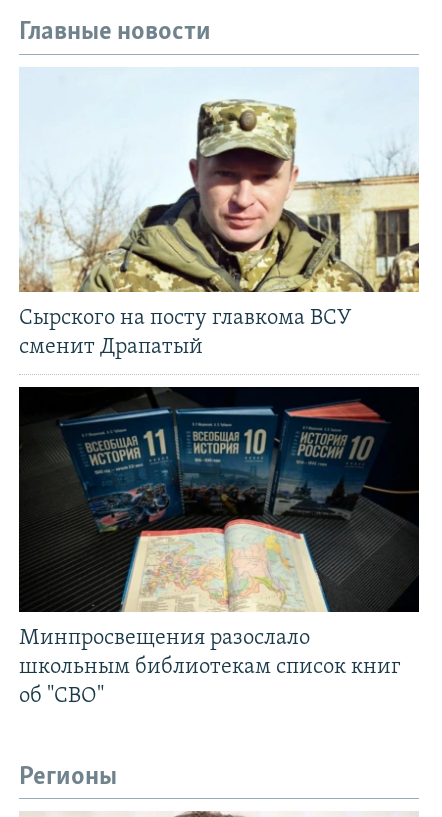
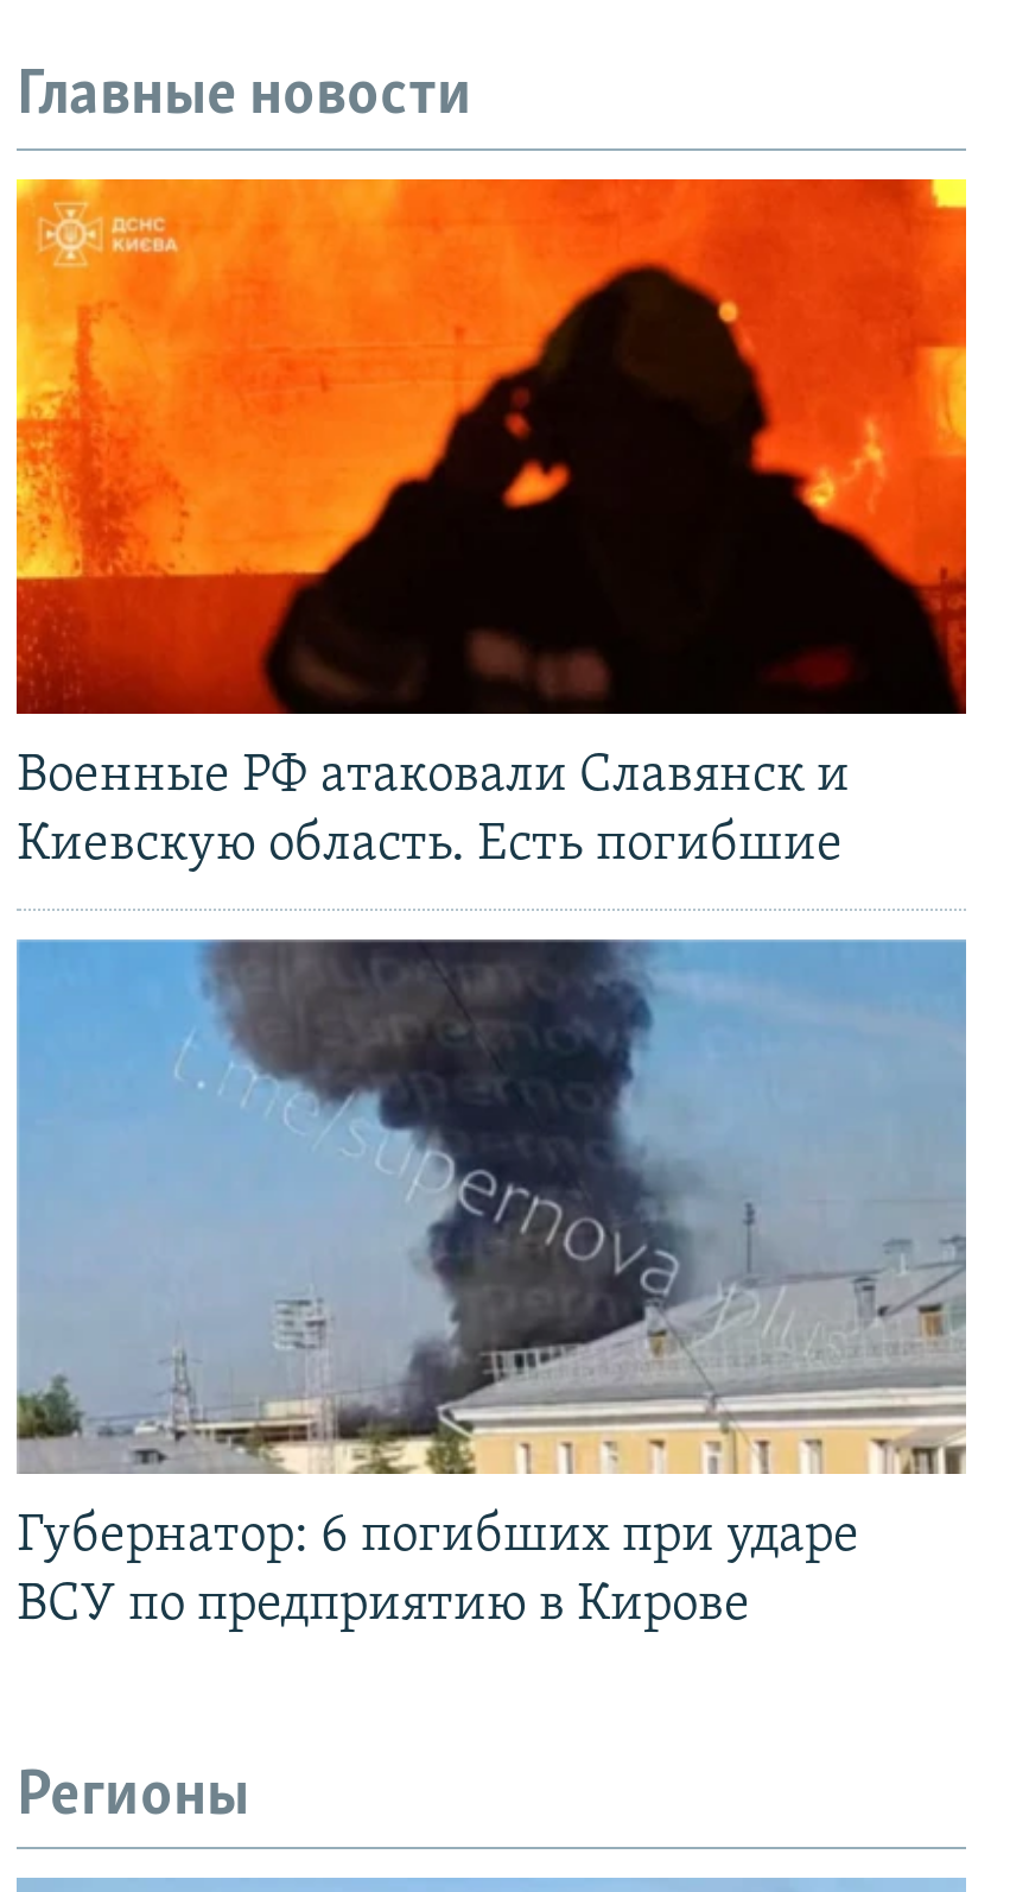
[18,68,420,359] [image] | Сырского на посту главкома ВСУ | сменит Драпатый -> [14,177,968,873] [image] | Военные РФ атаковали Славянск и | Киевскую область. Есть погибшие
[18,386,420,708] [image] | Минпросвещения разослало | школьным библиотекам список книг | об "СВО" -> [17,937,966,1633] [image] | Губернатор: 6 погибших при ударе | ВСУ по предприятию в Кирове

